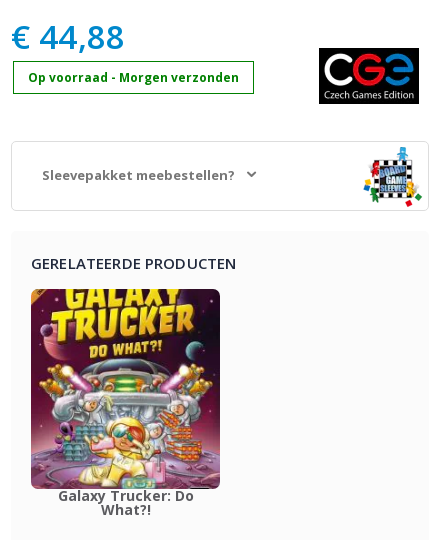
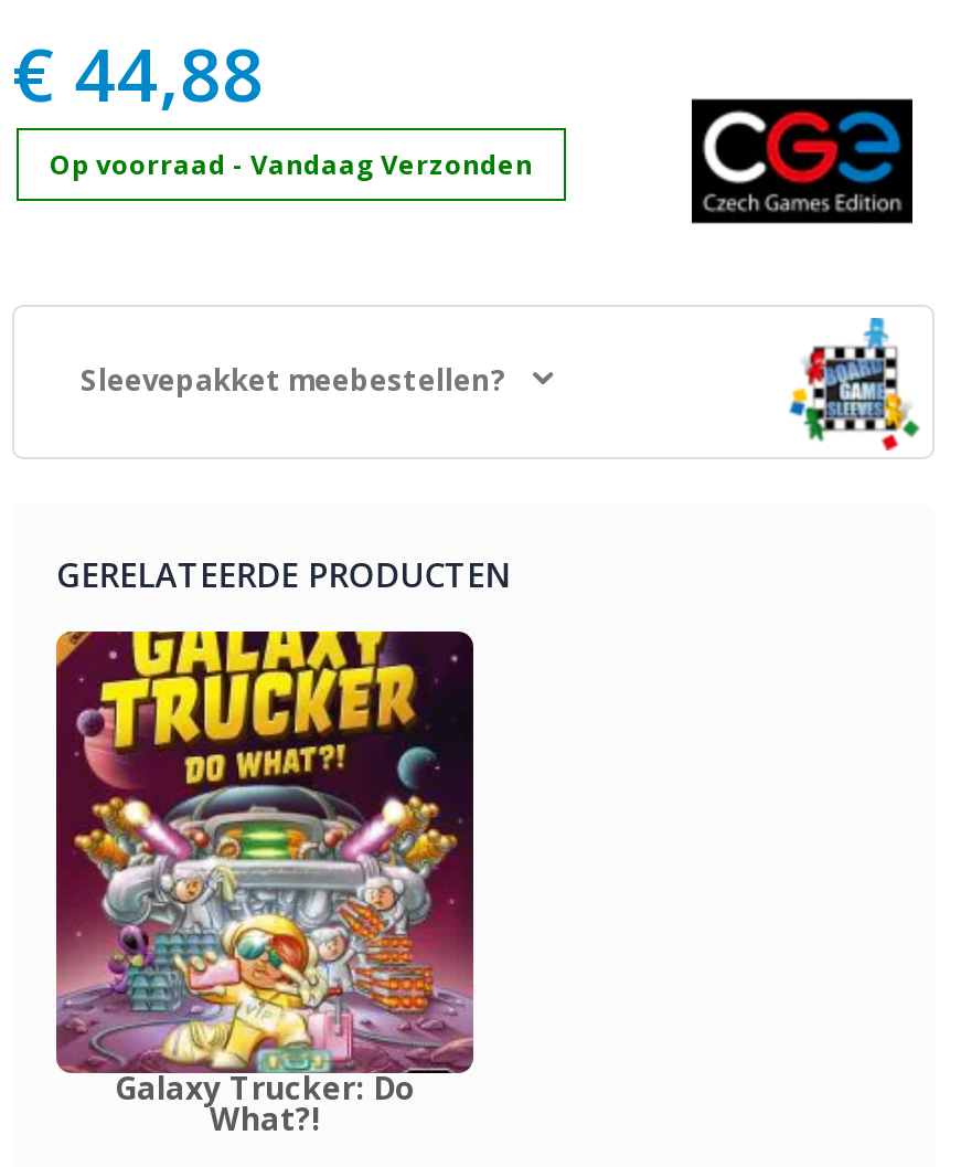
[28,68,239,85] Op voorraad - Morgen verzonden -> [50,145,533,182] Op voorraad - Vandaag Verzonden

